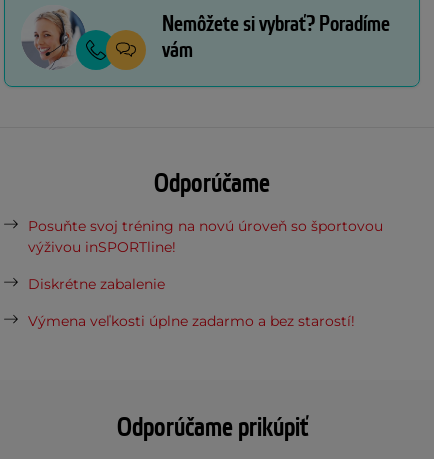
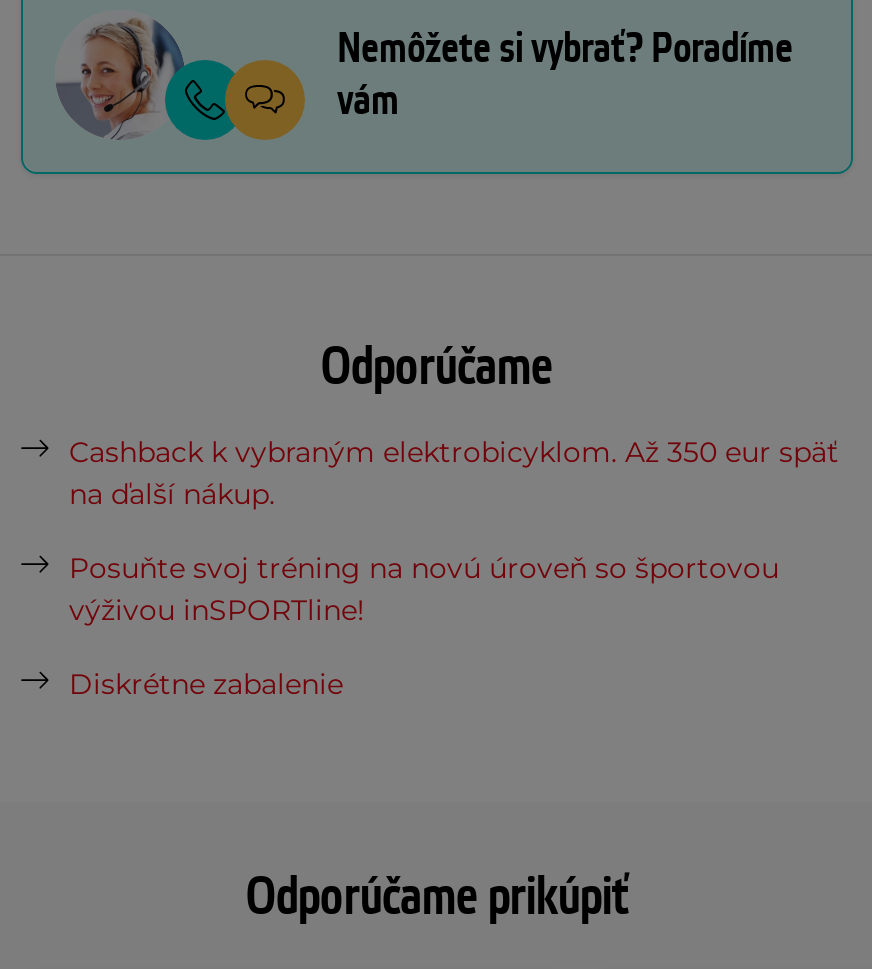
none -> [69,434,839,512] Cashback k vybraným elektrobicyklom. Až 350 eur späť | na ďalší nákup.
moved [28,217,383,293] -> [69,550,779,702]: Posuňte svoj tréning na novú úroveň so športovou | výživou inSPORTline! | Diskrétne zabalenie
[28,312,355,330] Výmena veľkosti úplne zadarmo a bez starostí! -> none

